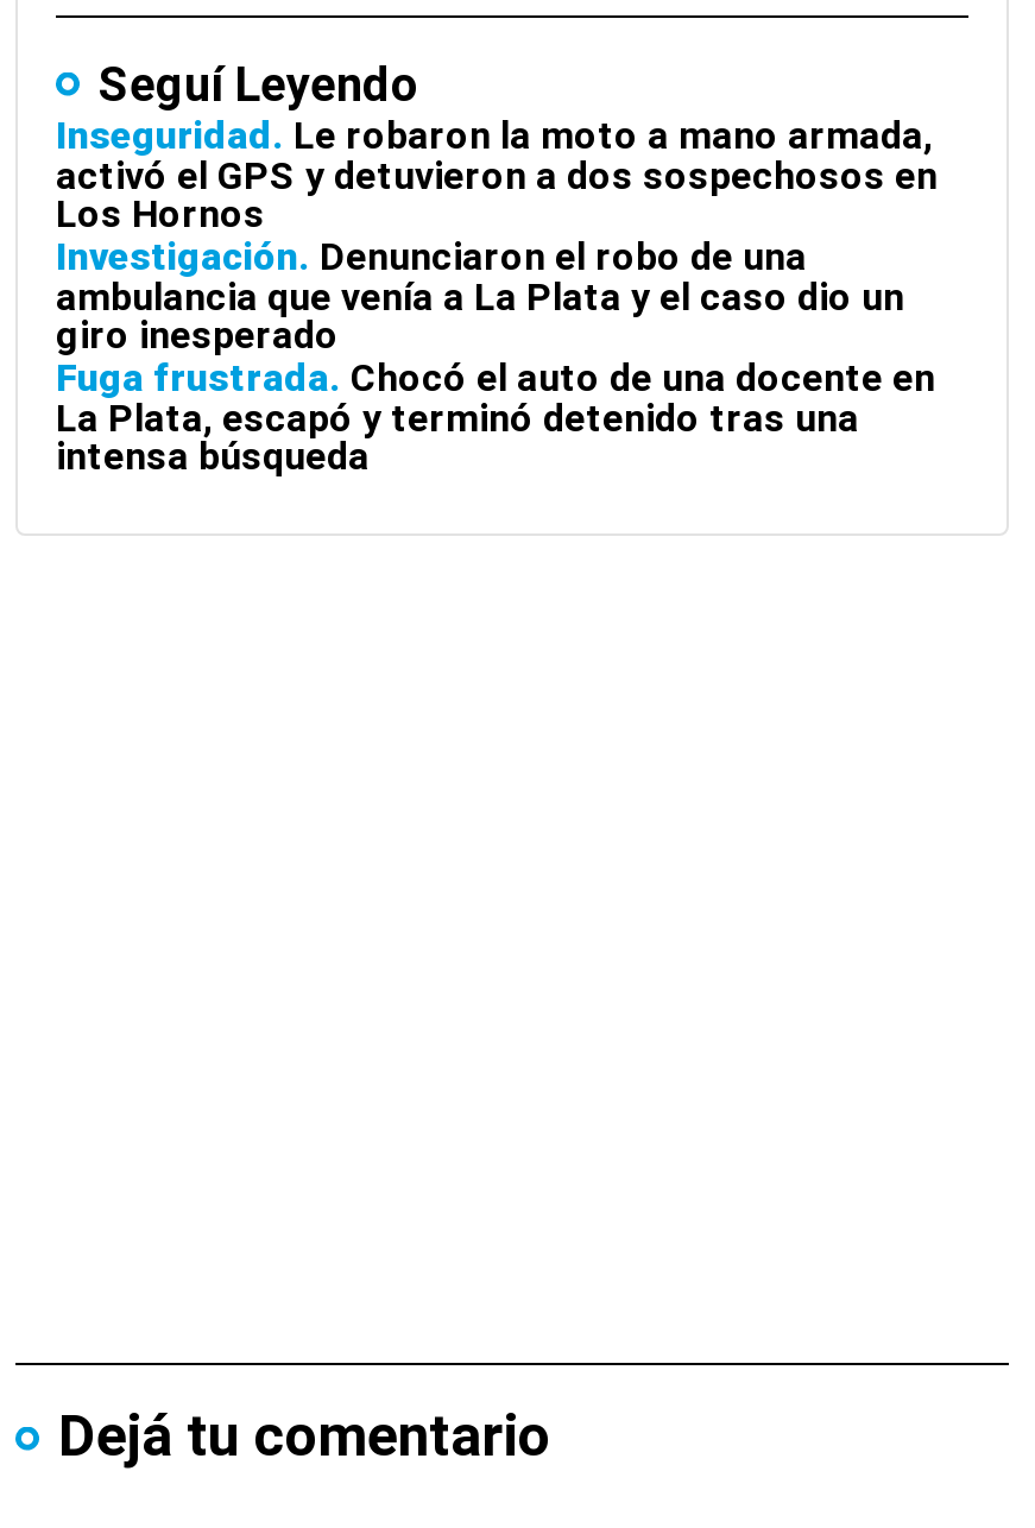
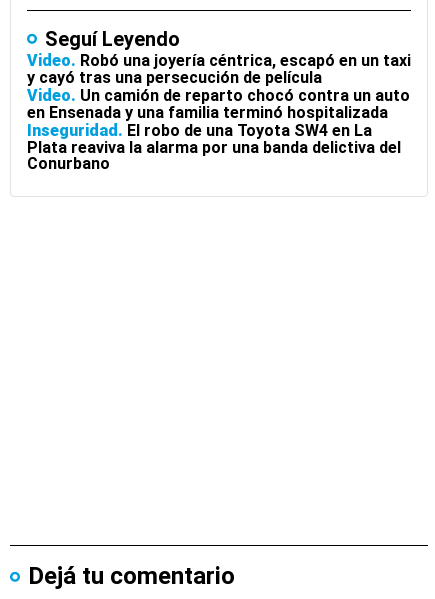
[56,113,938,479] Inseguridad Le robaron la moto a mano armada, | activó el GPS y detuvieron a dos sospechosos en | Los Hornos | Investigación Denunciaron el robo de una | ambulancia que venía a La Plata y el caso dio un | giro inesperado | Fuga frustrada Chocó el auto de una docente en | La Plata, escapó y terminó detenido tras una | intensa búsqueda -> [27,51,411,173] Video Robó una joyería céntrica, escapó en un taxi | y cayó tras una persecución de película | Video Un camión de reparto chocó contra un auto | en Ensenada y una familia terminó hospitalizada | Inseguridad El robo de una Toyota SW4 en La | Plata reaviva la alarma por una banda delictiva del | Conurbano

